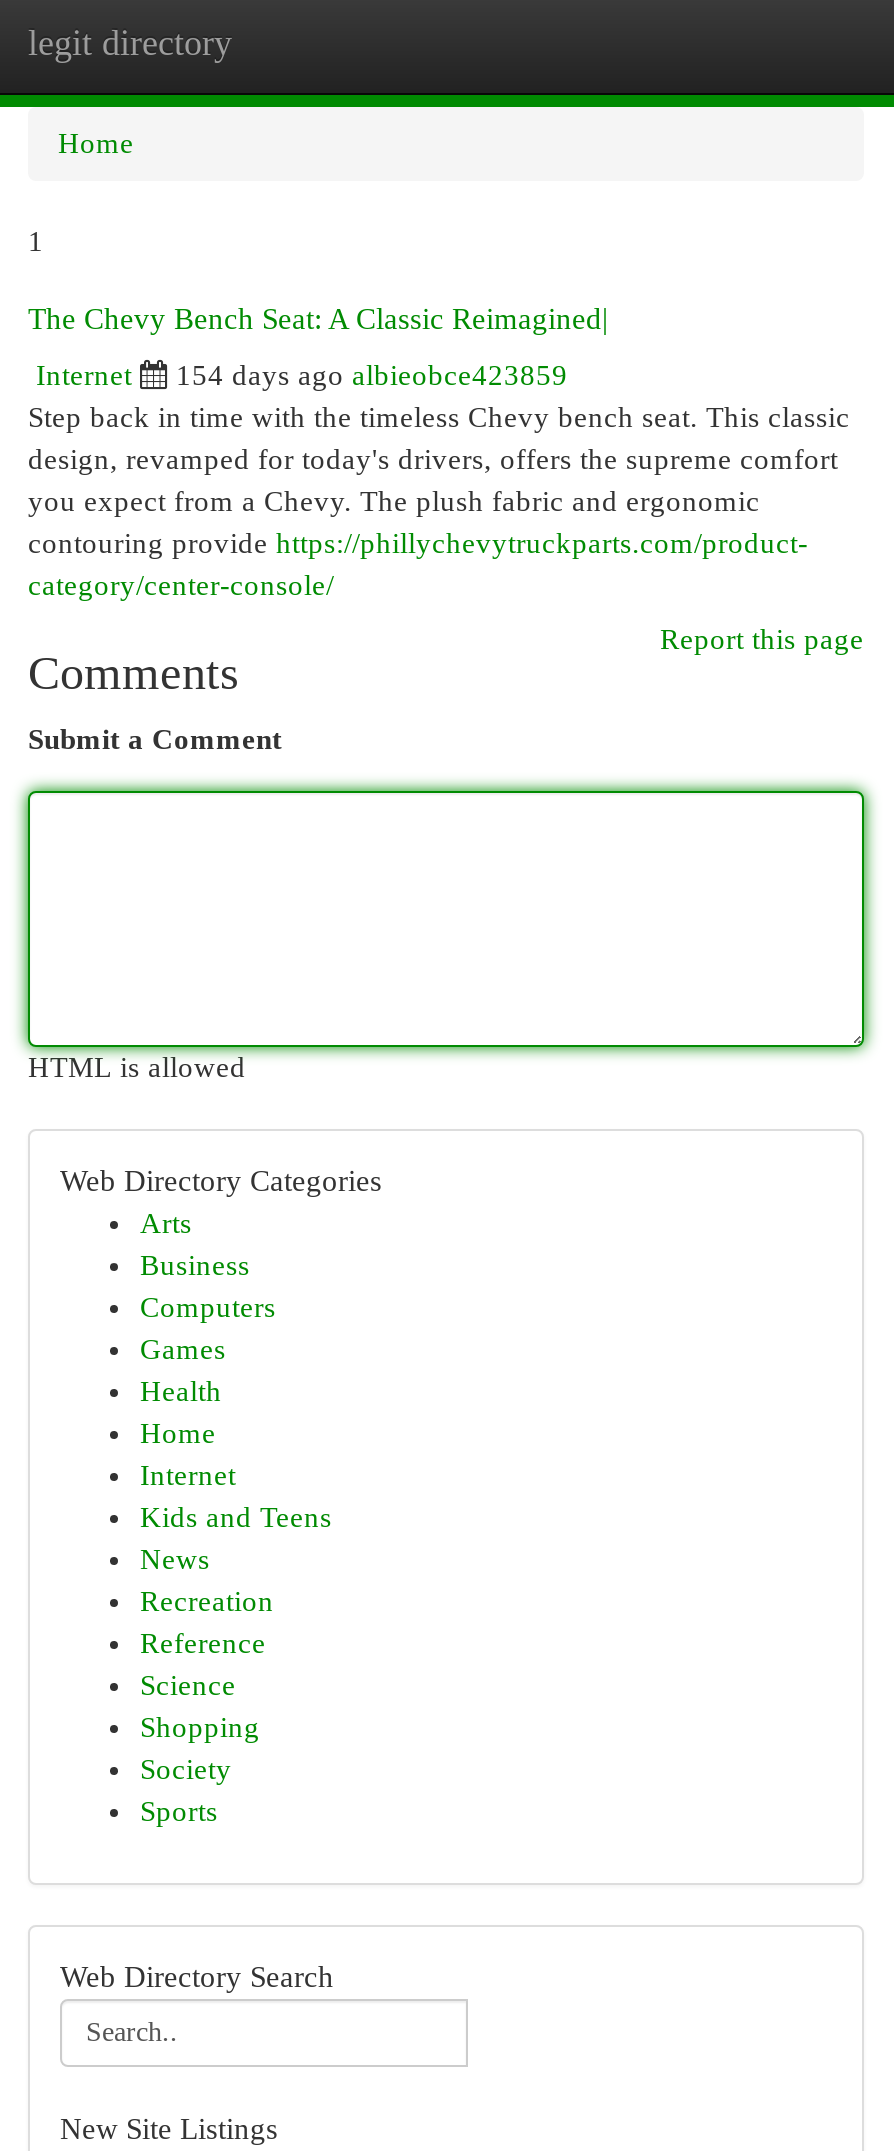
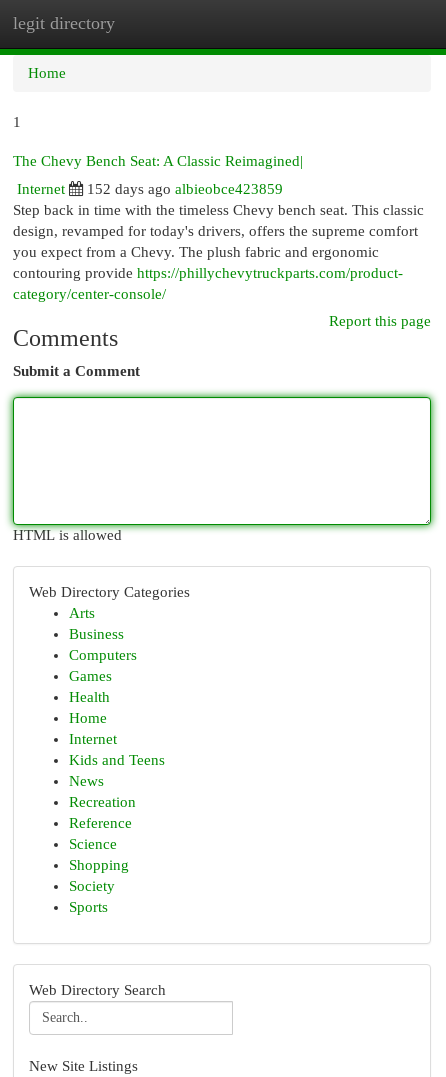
[176,359,568,391] 154 days ago albieobce423859 -> [87,181,283,197] 152 days ago albieobce423859

